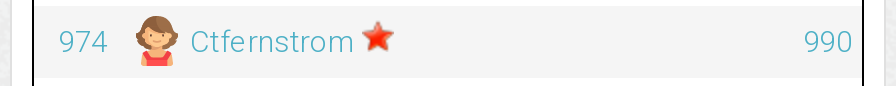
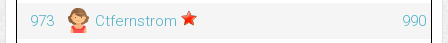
[59,24,107,60] 974 -> [29,12,53,30] 973

